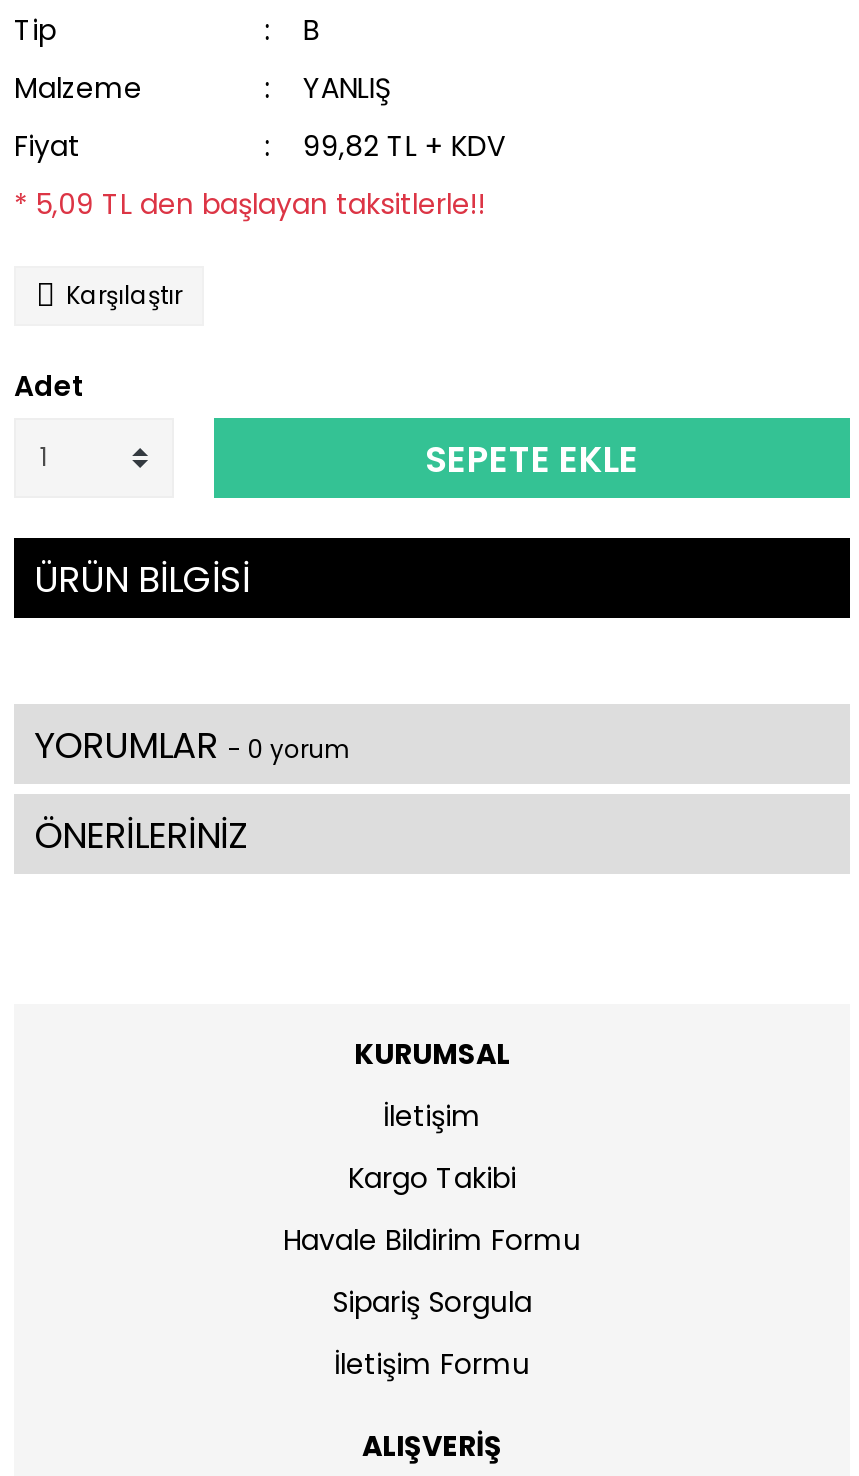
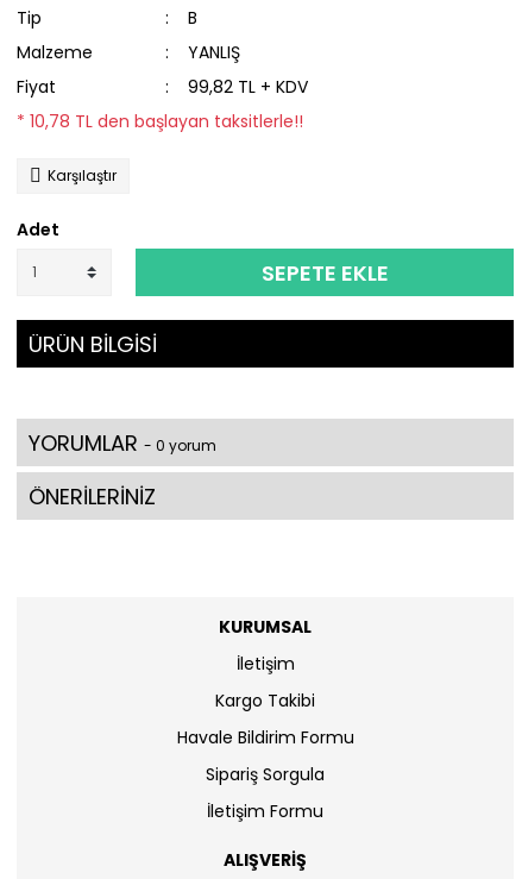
[14,184,486,224] * 5,09 TL den başlayan taksitlerle!! -> [17,109,303,133] * 10,78 TL den başlayan taksitlerle!!

